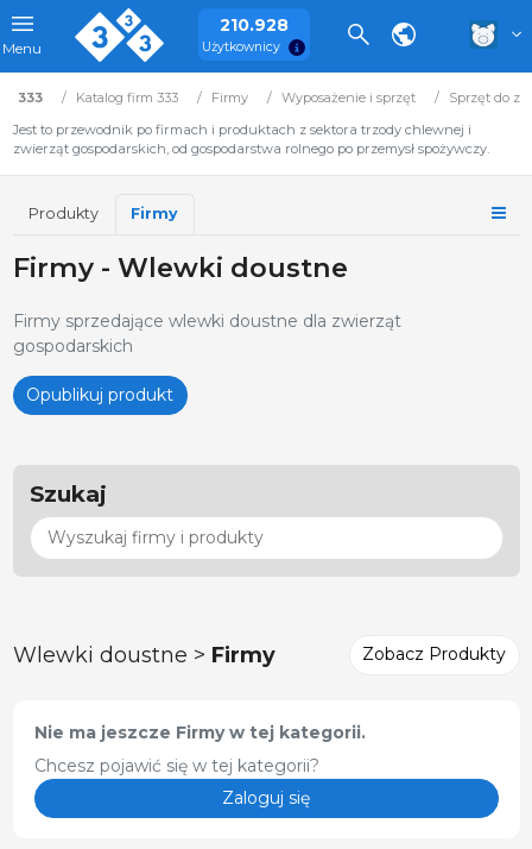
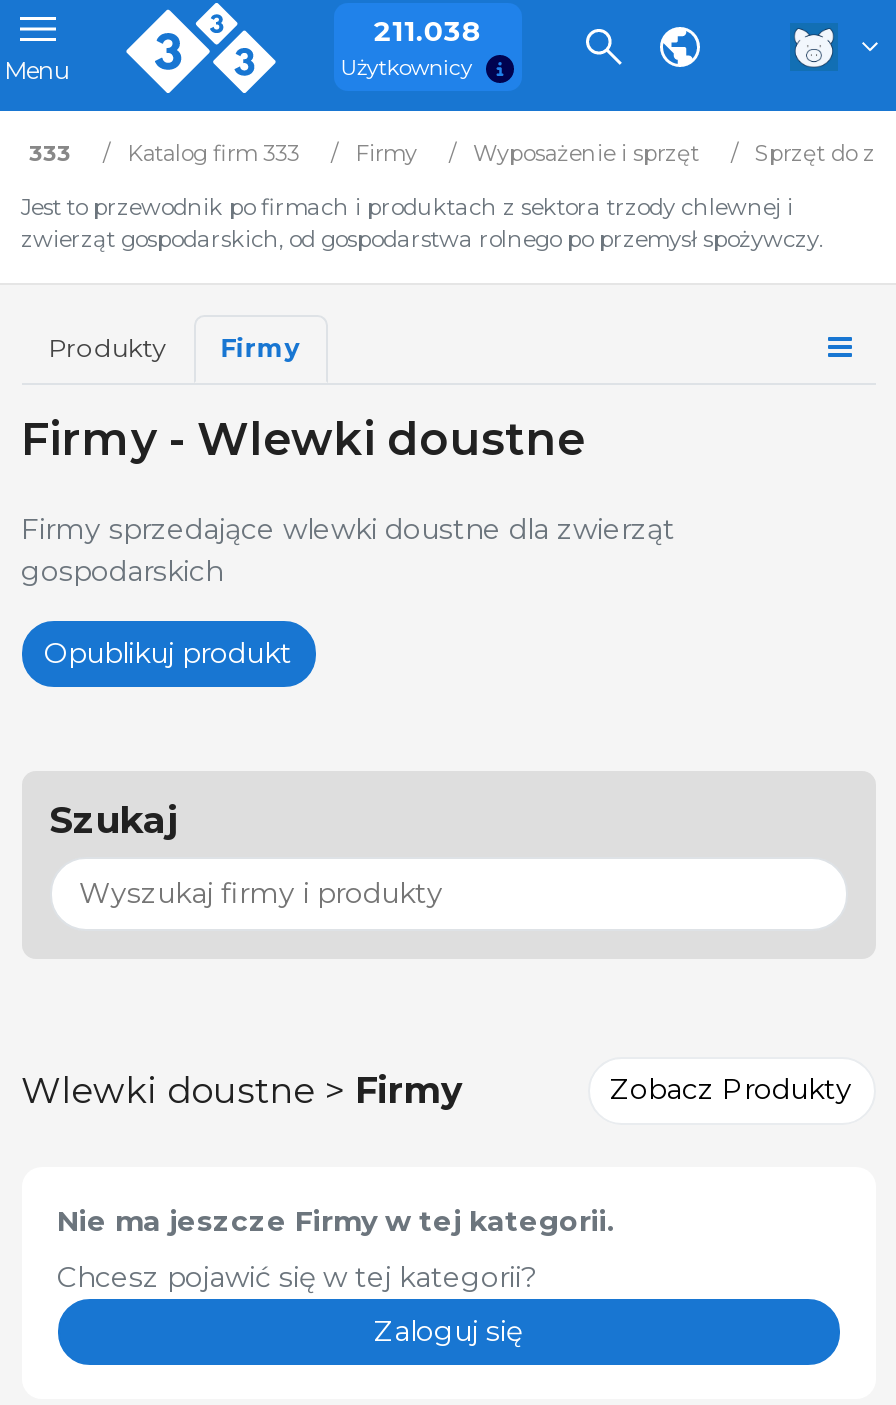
[219,14,288,35] 210.928 -> [374,12,482,48] 211.038

